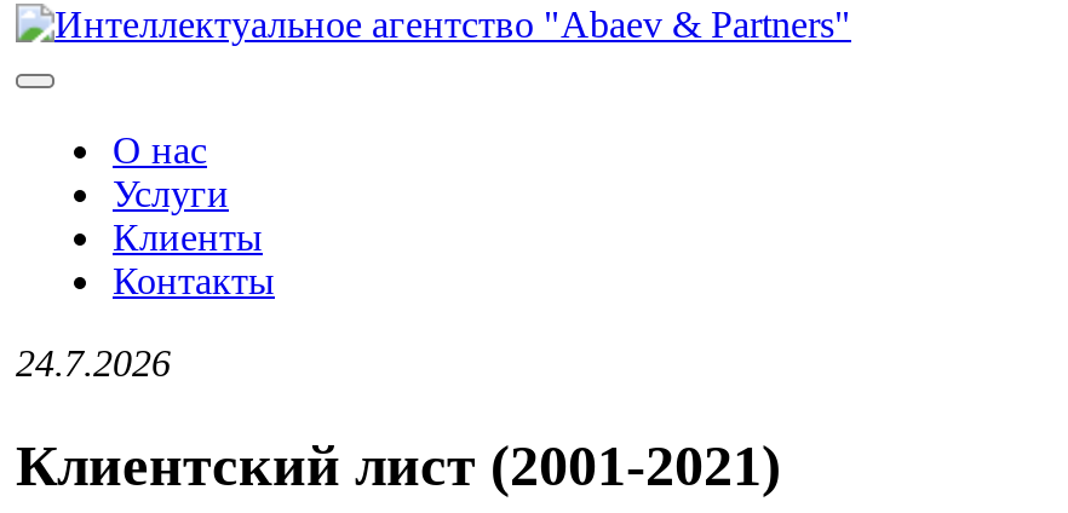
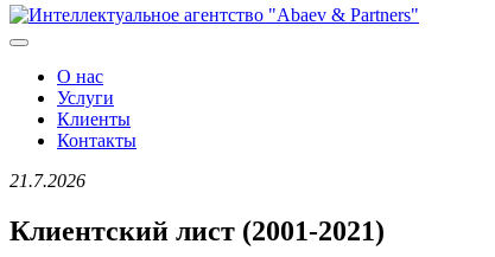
[16,342,171,384] 24.7.2026 -> [9,171,85,191] 21.7.2026

